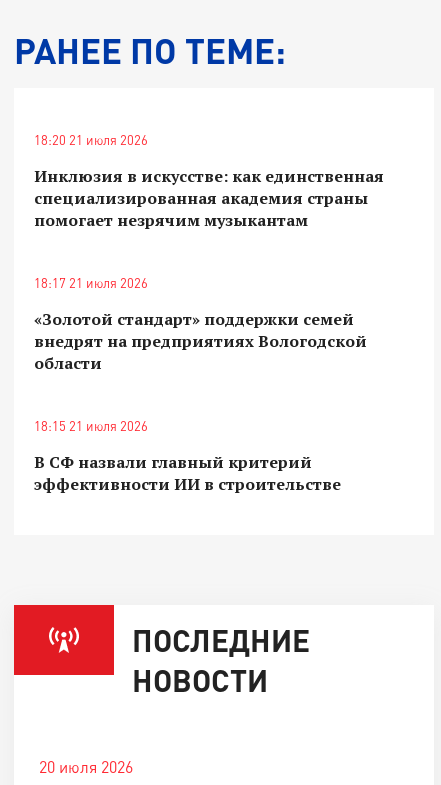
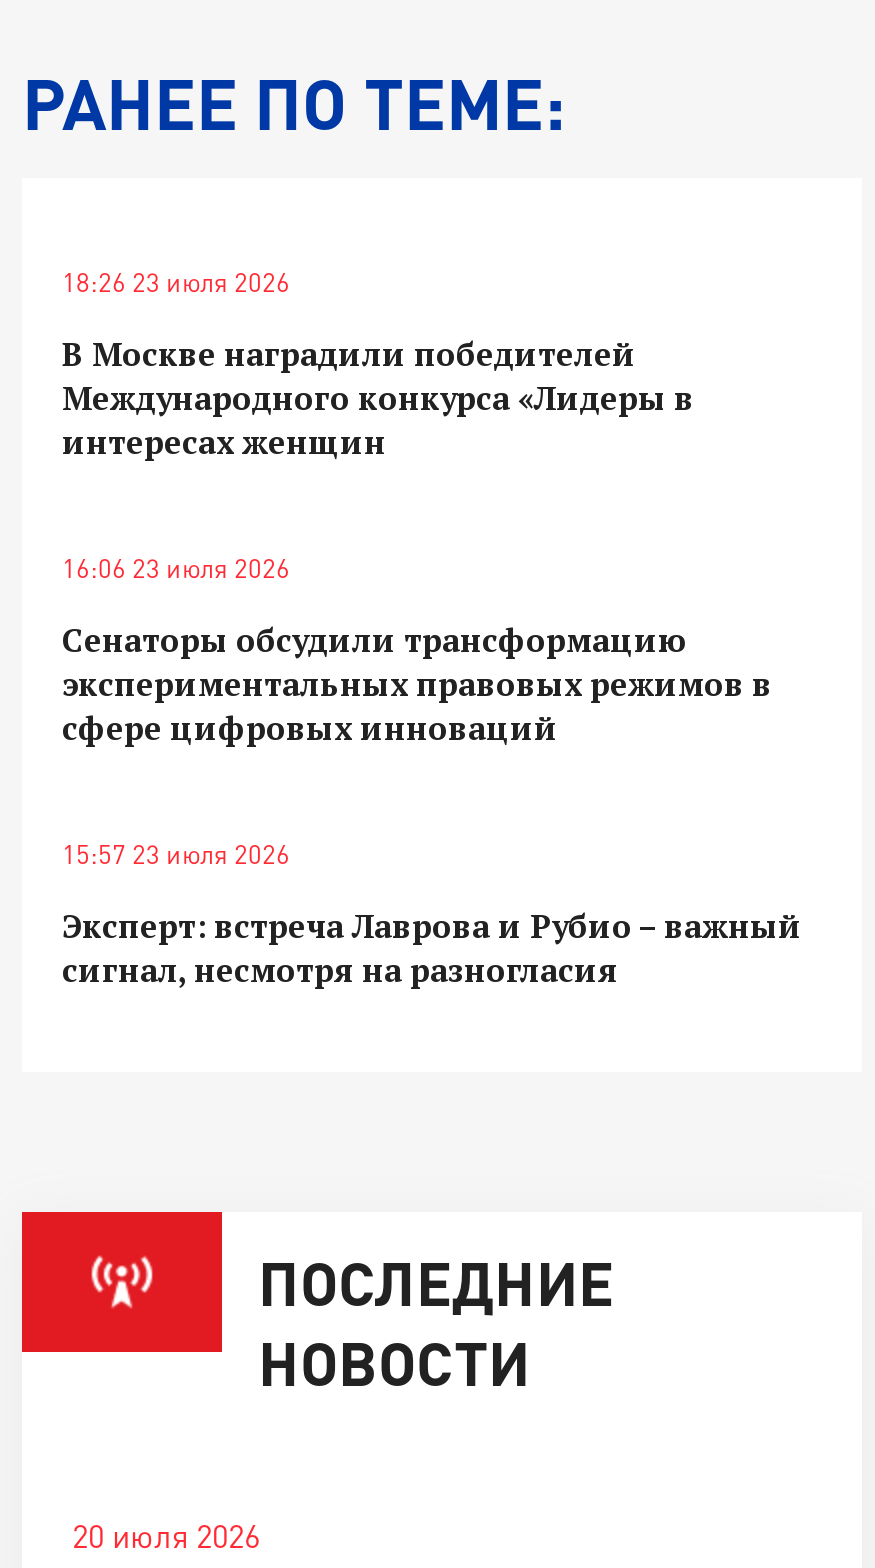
[34,132,148,148] 18:20 21 июля 2026 -> [62,266,290,298] 18:26 23 июля 2026
[34,165,384,231] Инклюзия в искусстве: как единственная | специализированная академия страны | помогает незрячим музыкантам -> [62,332,694,464] В Москве наградили победителей | Международного конкурса «Лидеры в | интересах женщин
[34,275,148,291] 18:17 21 июля 2026 -> [62,552,290,584] 16:06 23 июля 2026
[34,308,367,374] «Золотой стандарт» поддержки семей | внедрят на предприятиях Вологодской | области -> [62,618,772,750] Сенаторы обсудили трансформацию | экспериментальных правовых режимов в | сфере цифровых инноваций
[34,418,148,434] 18:15 21 июля 2026 -> [62,838,290,870] 15:57 23 июля 2026
[34,451,341,495] В СФ назвали главный критерий | эффективности ИИ в строительстве -> [62,904,802,992] Эксперт: встреча Лаврова и Рубио – важный | сигнал, несмотря на разногласия

